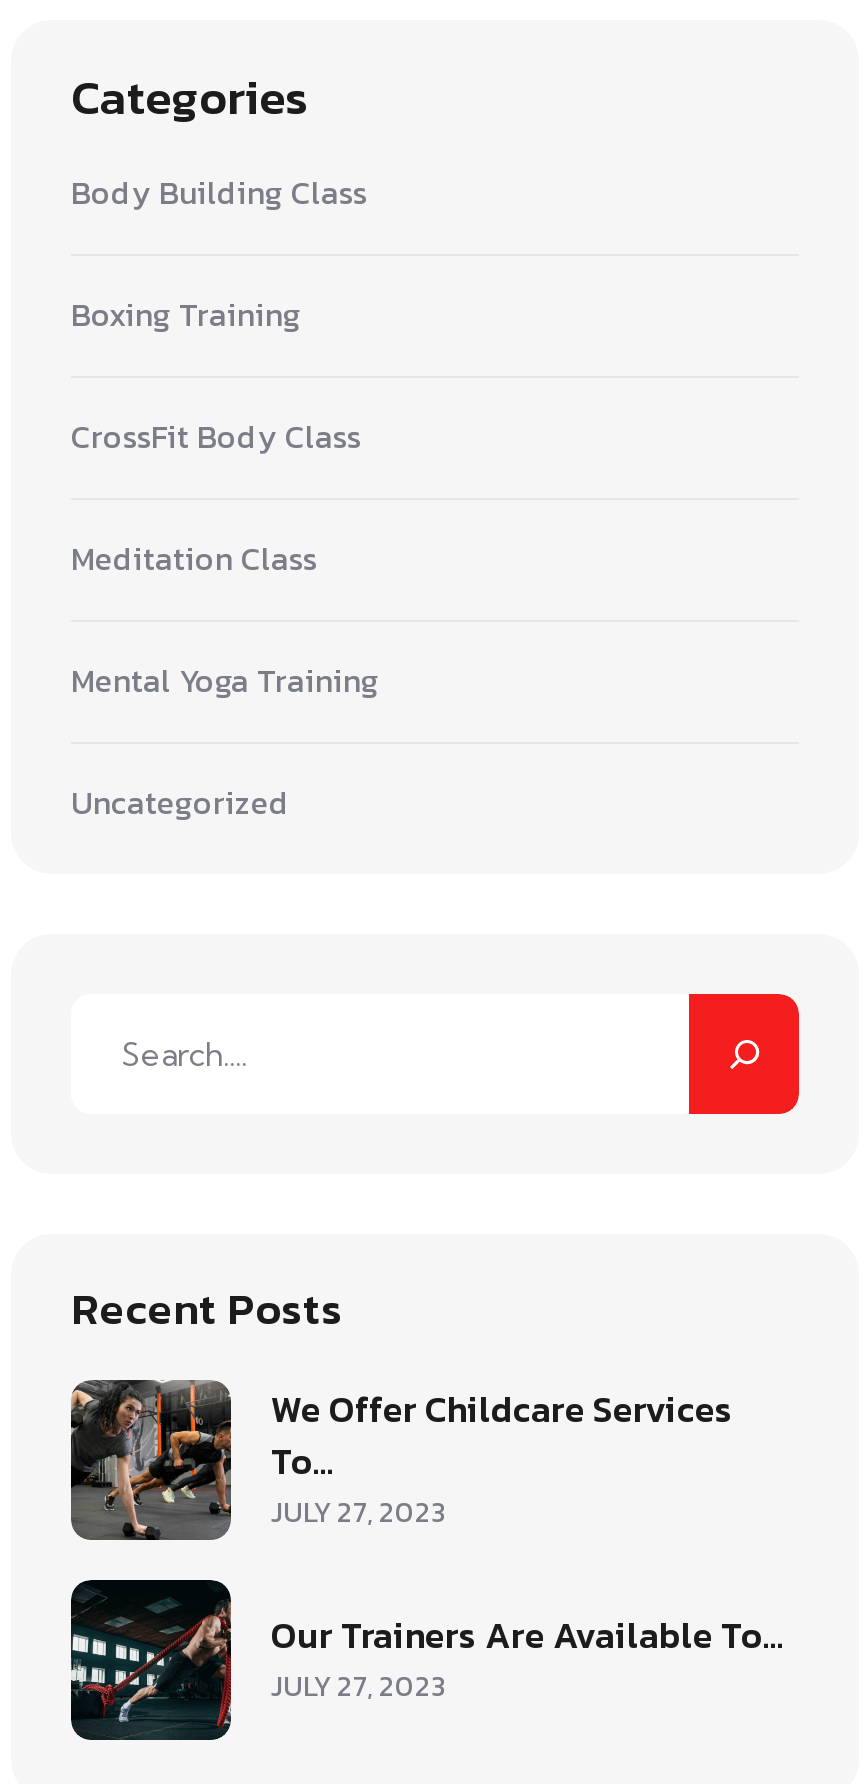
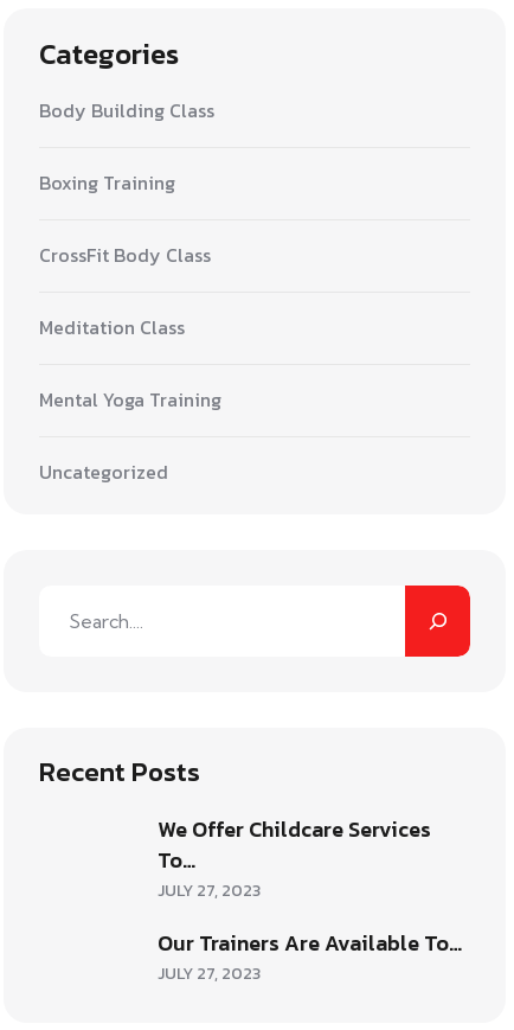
[69,1378,233,1542] [image] -> none
[69,1578,233,1742] [image] -> none

